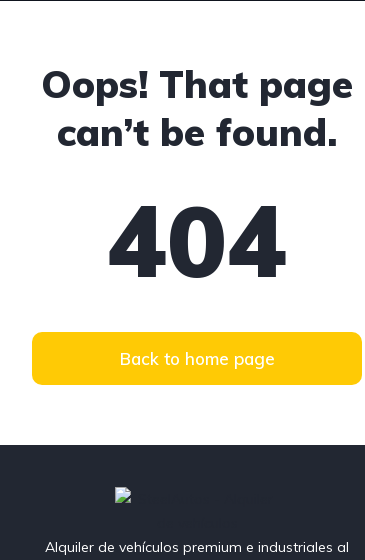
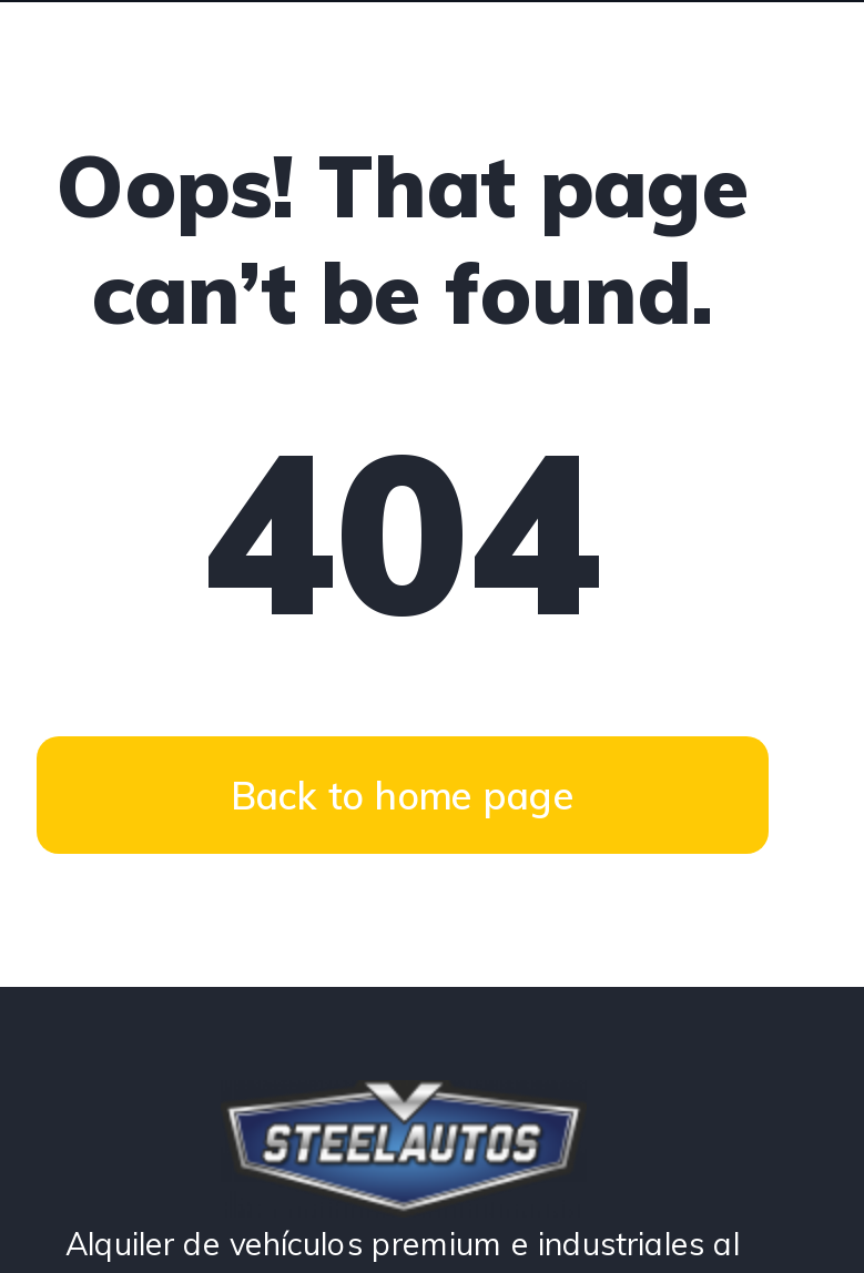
none -> [230,1080,580,1211] [image]

